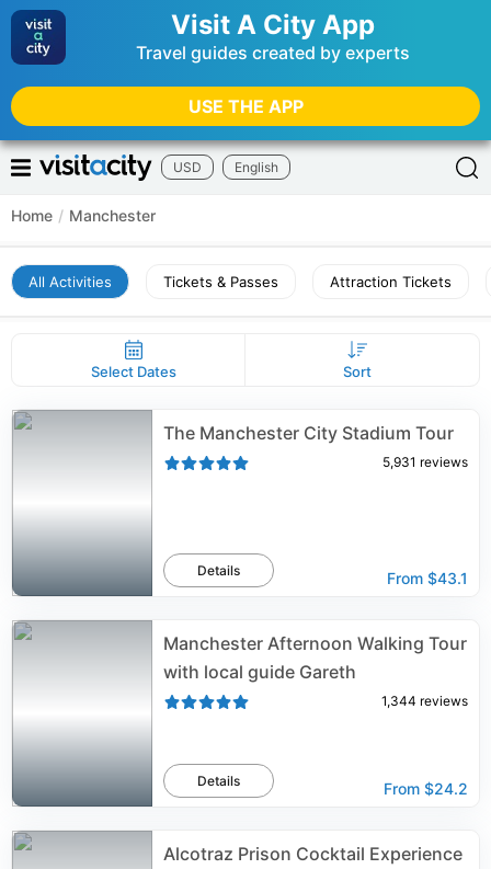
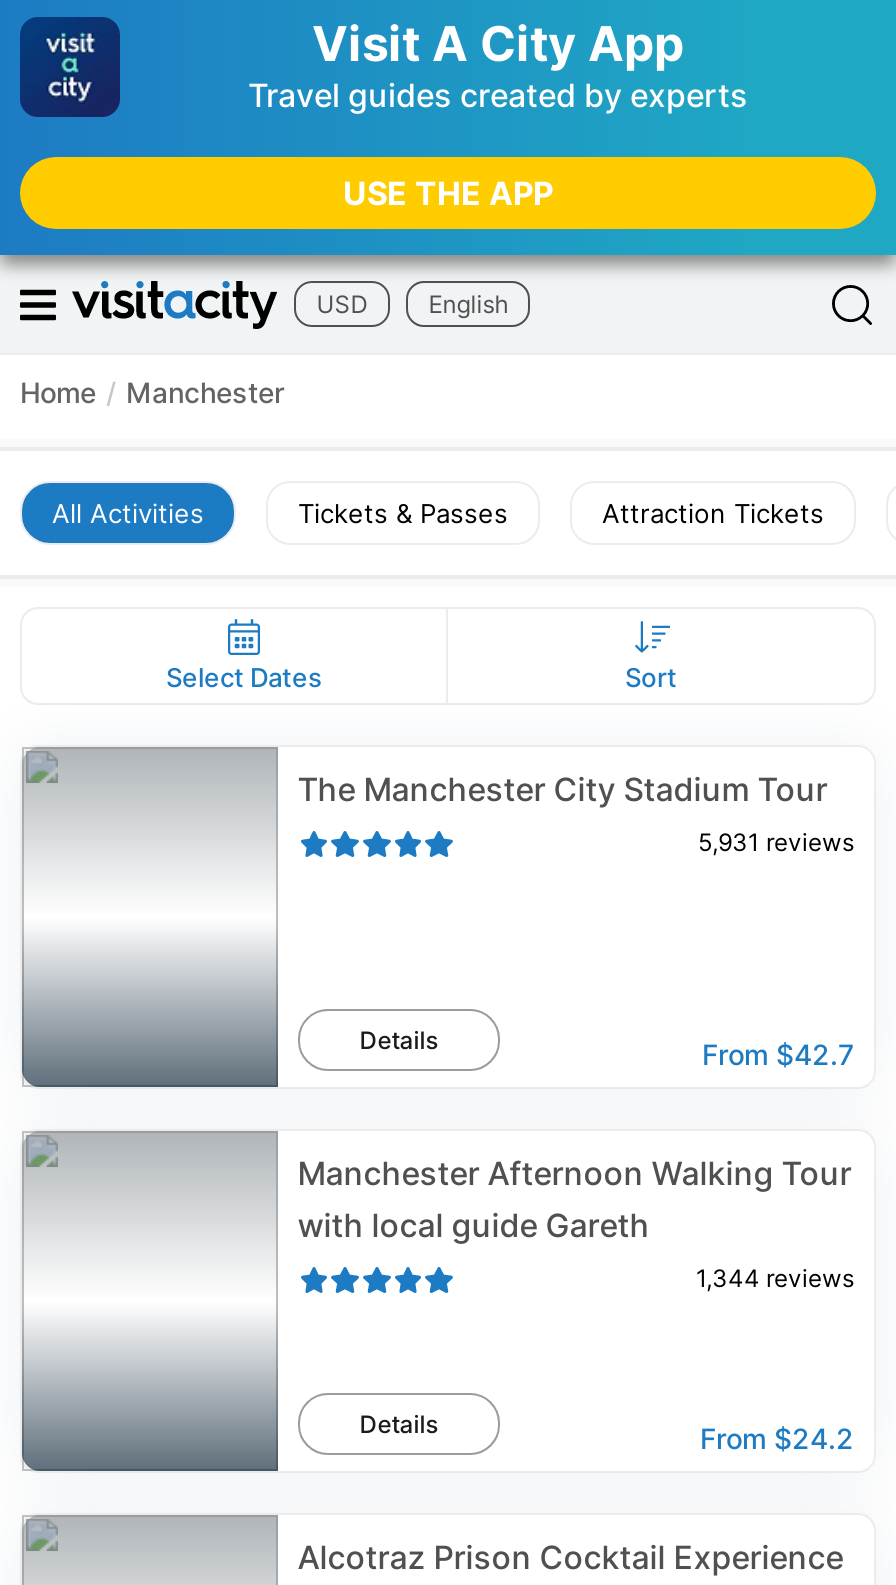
[387,569,468,587] From $43.1 -> [702,1037,854,1071] From $42.7

